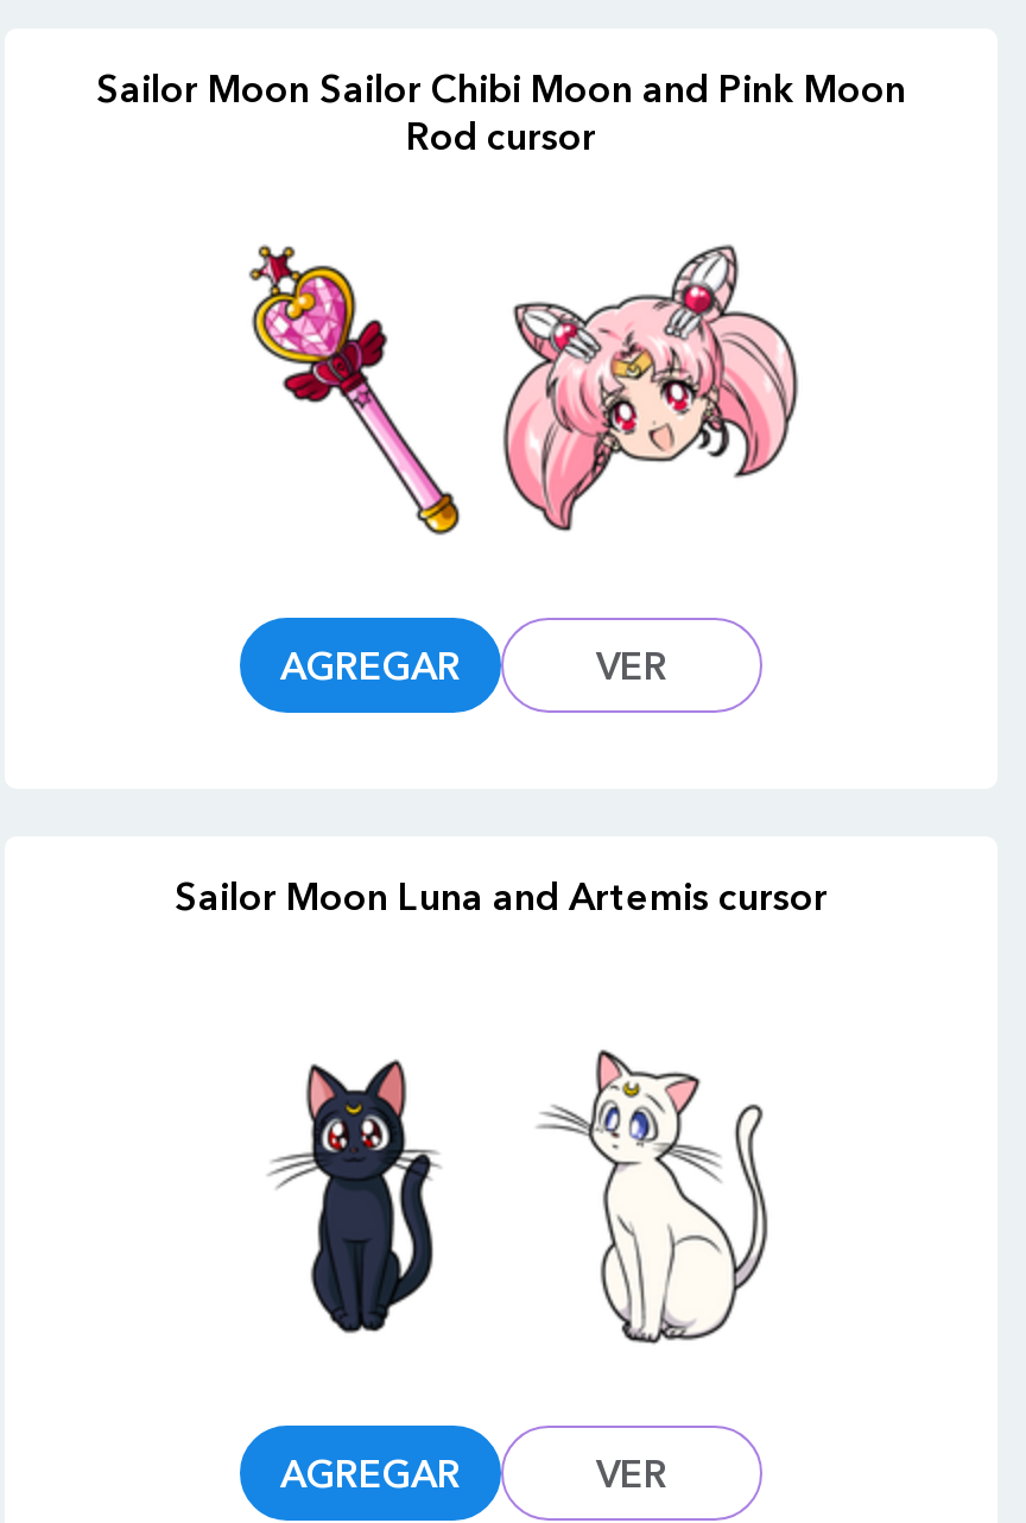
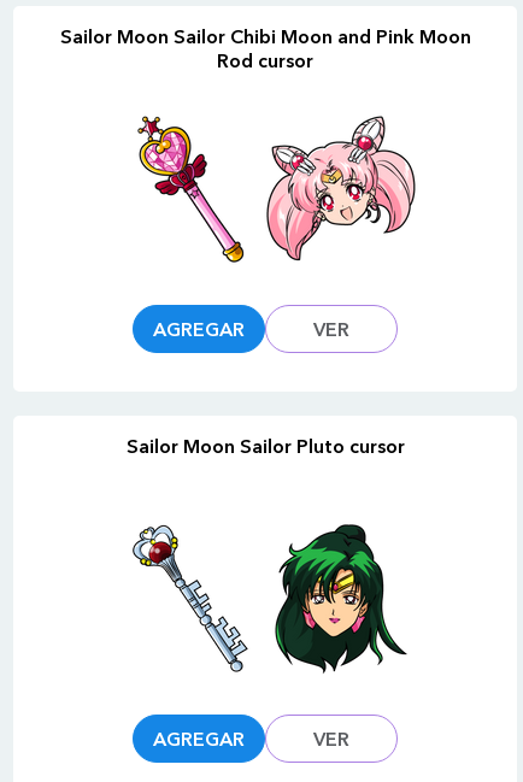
[175,871,828,918] Sailor Moon Luna and Artemis cursor -> [126,433,404,457] Sailor Moon Sailor Pluto cursor
[240,1053,465,1342] [image] -> [131,524,248,674] [image]
[520,1048,779,1345] [image] -> [274,523,407,674] [image]

